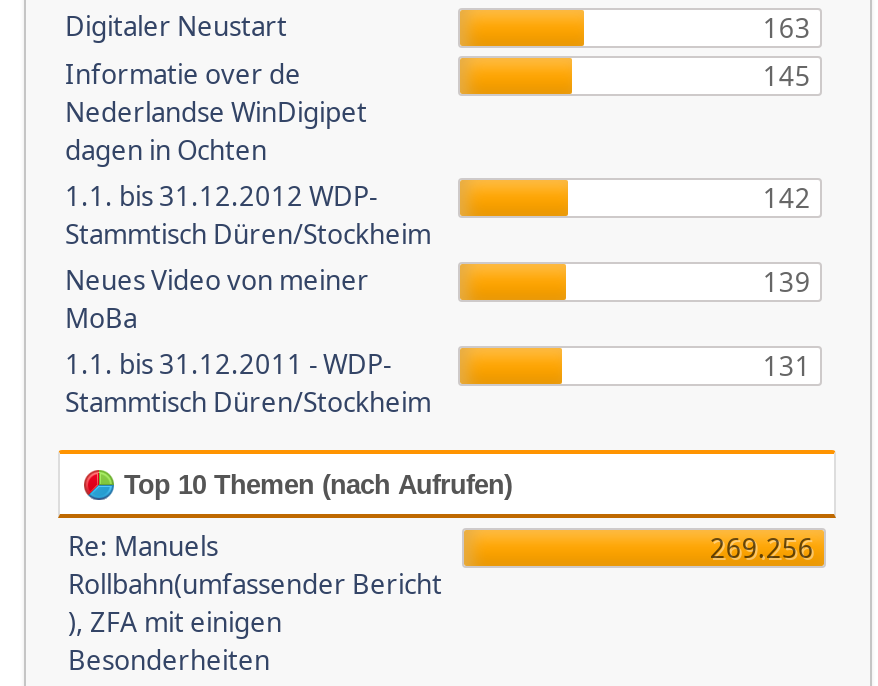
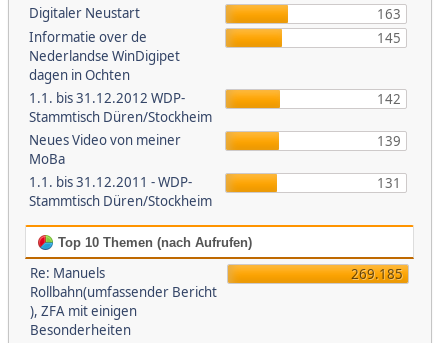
[710,530,814,566] 269.256 -> [351,265,403,283] 269.185

